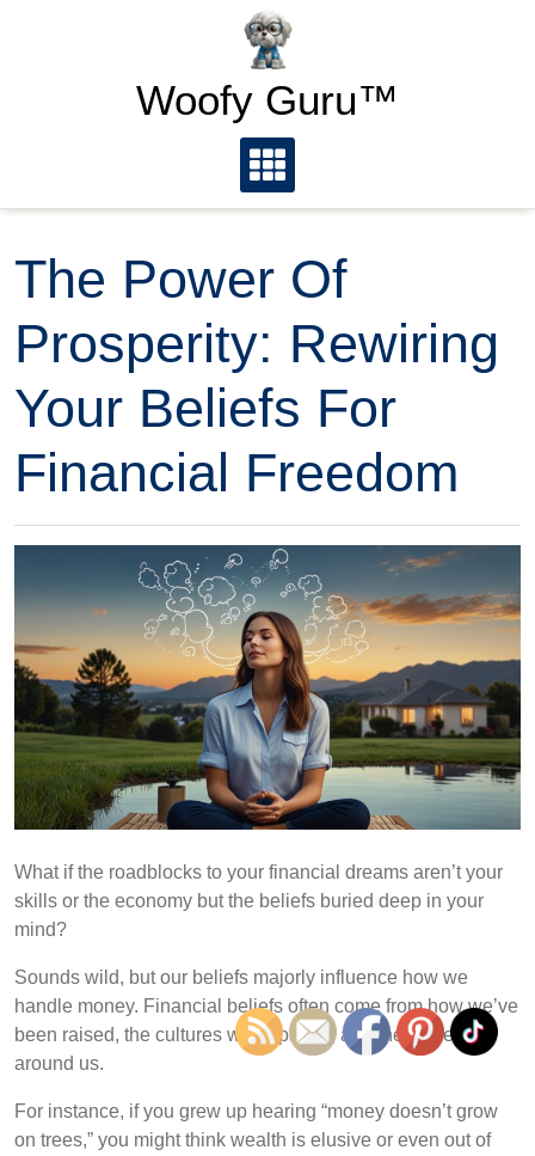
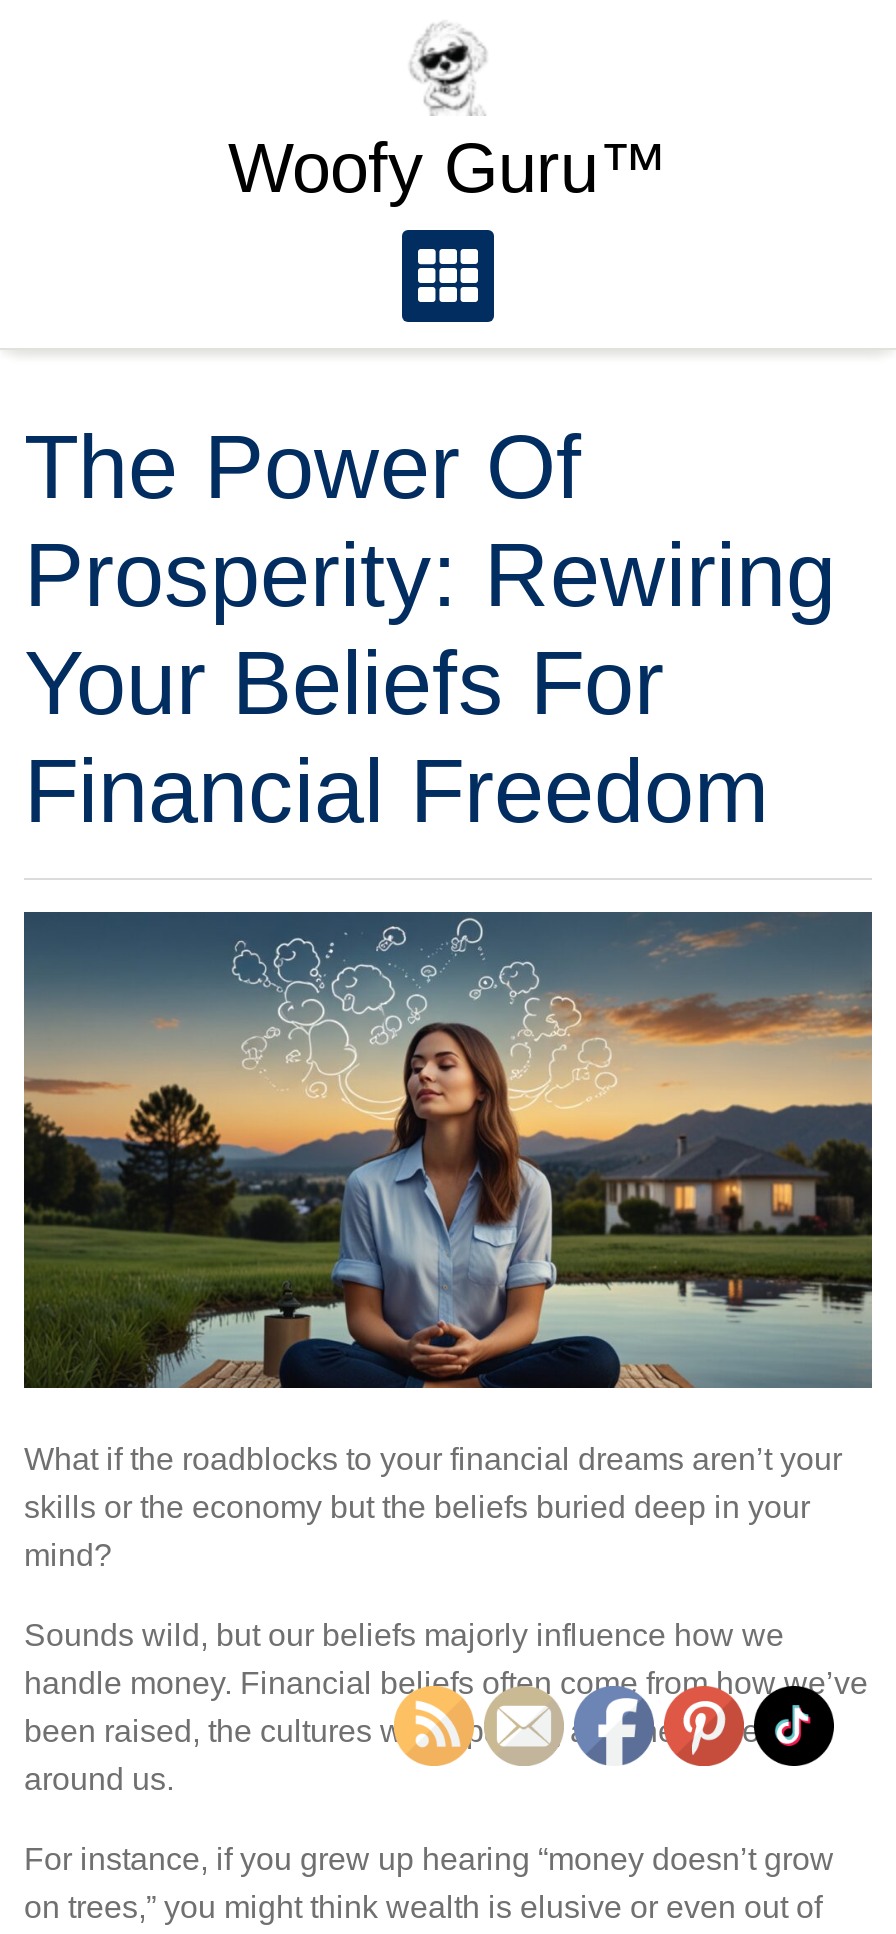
[244,14,291,71] [image] -> [410,26,486,116] [image]

